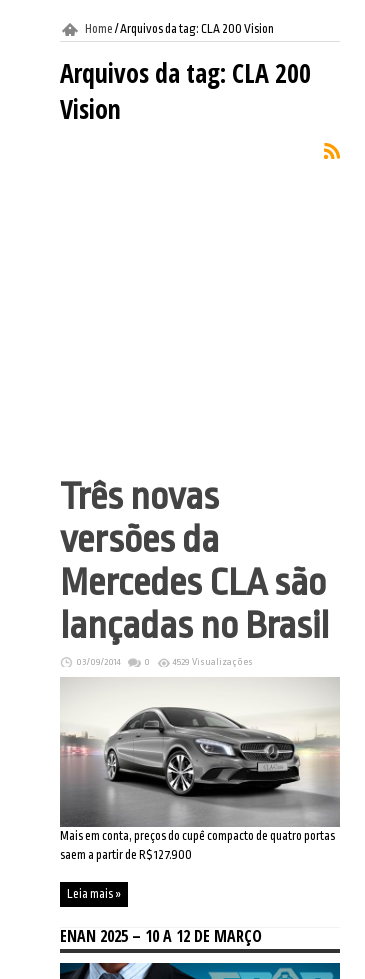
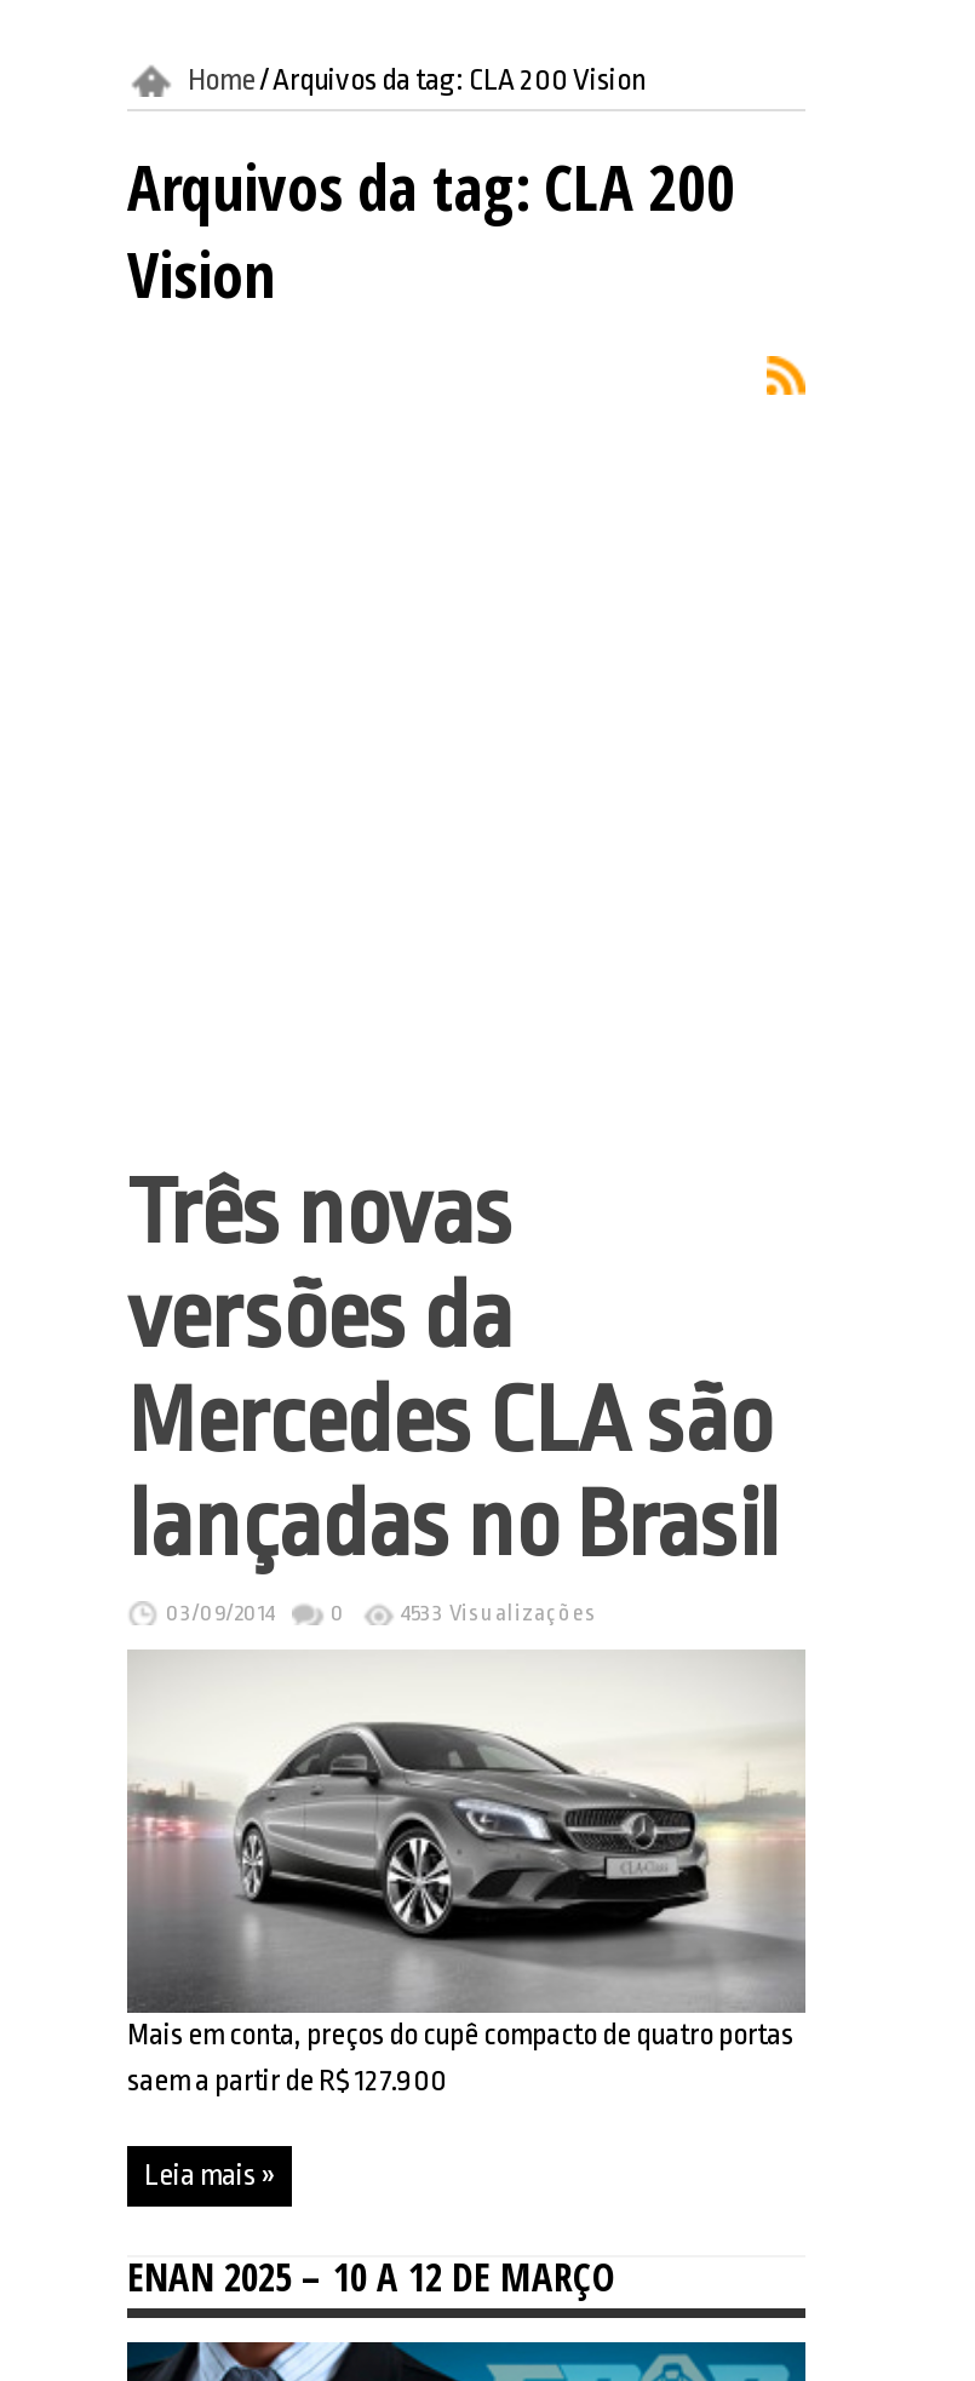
[173,657,253,667] 4529 Visualizações -> [401,1602,597,1626] 4533 Visualizações

